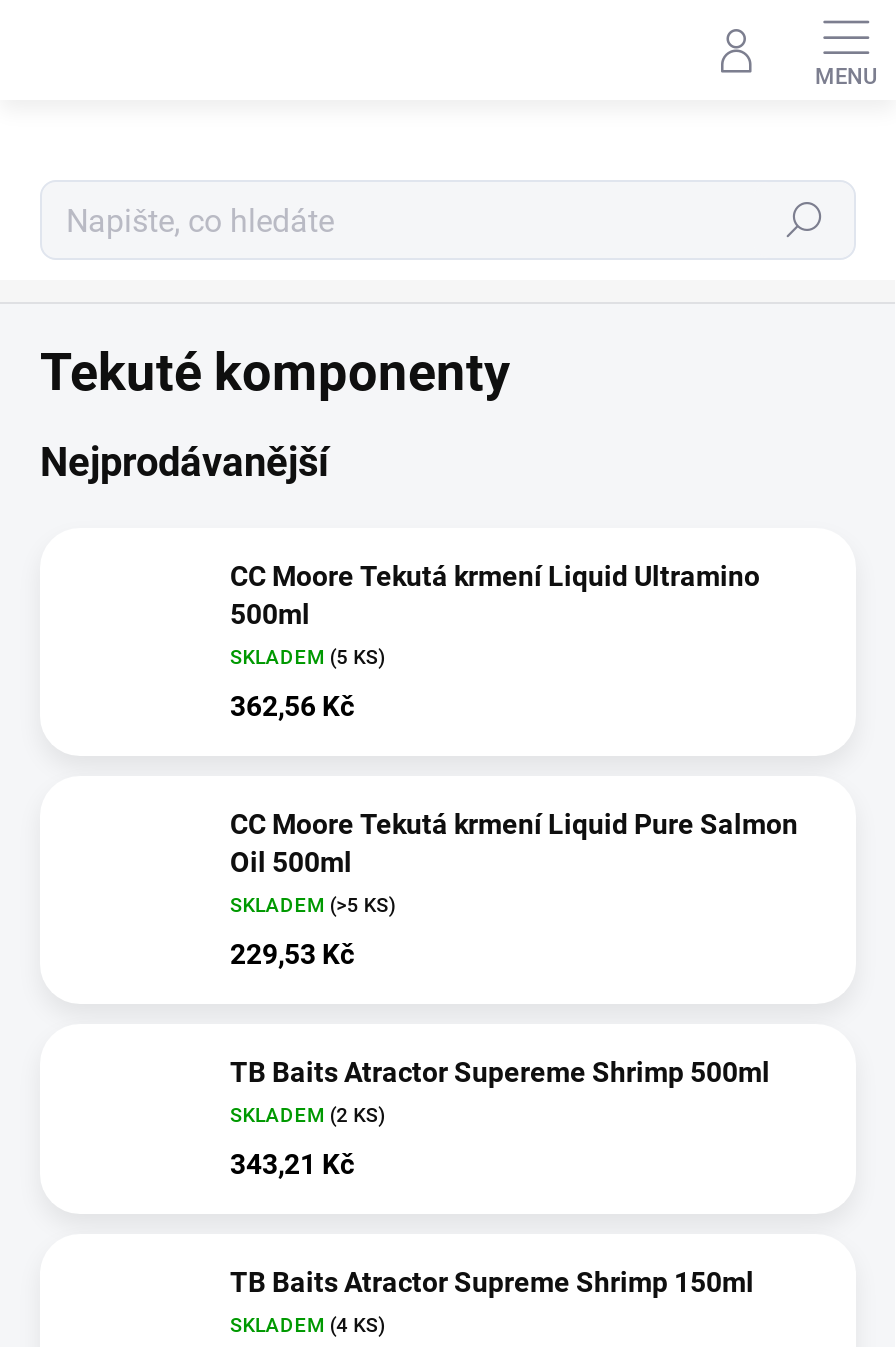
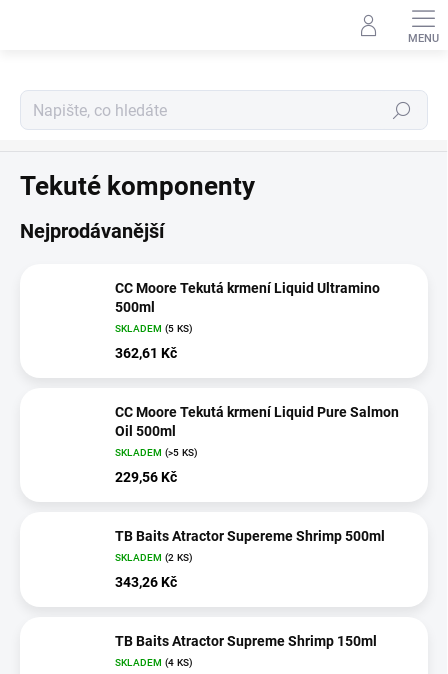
[230,689,354,721] 362,56 Kč -> [115,345,177,361] 362,61 Kč
[230,937,354,969] 229,53 Kč -> [115,469,177,485] 229,56 Kč
[230,1147,354,1179] 343,21 Kč -> [115,574,177,590] 343,26 Kč

